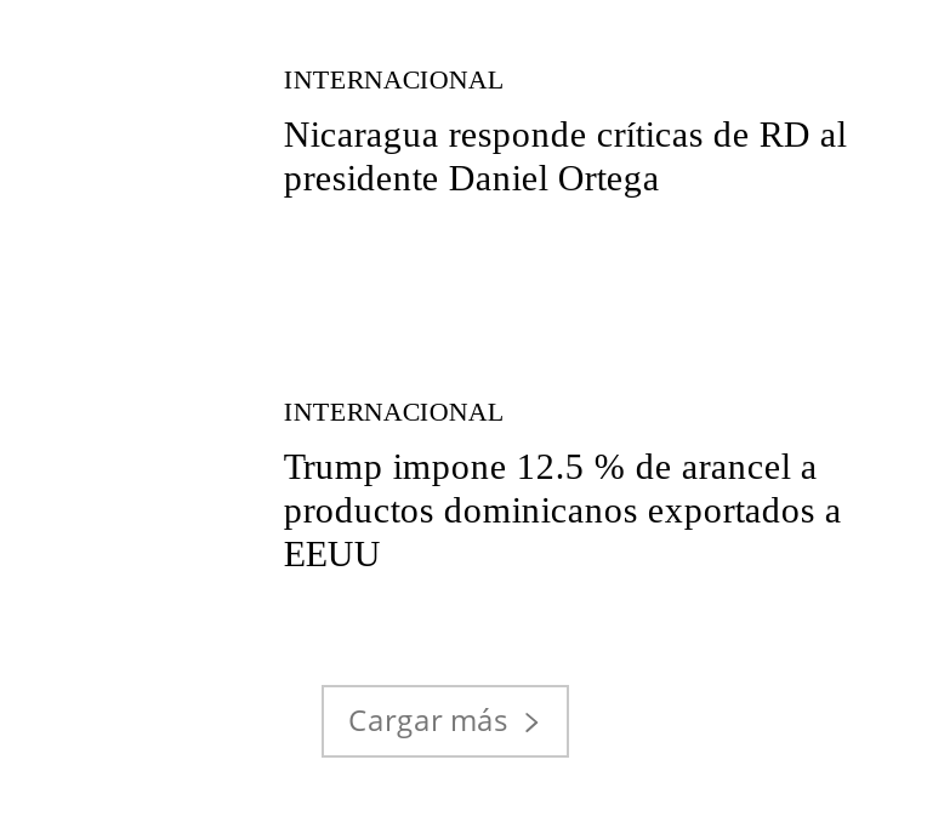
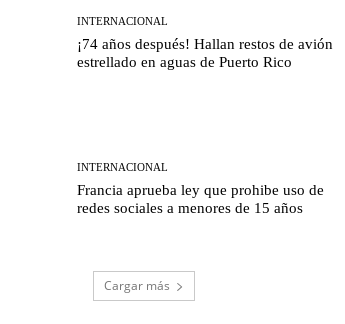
[284,115,847,197] Nicaragua responde críticas de RD al | presidente Daniel Ortega -> [77,36,333,70] ¡74 años después! Hallan restos de avión | estrellado en aguas de Puerto Rico
[284,448,842,574] Trump impone 12.5 % de arancel a | productos dominicanos exportados a | EEUU -> [77,182,324,216] Francia aprueba ley que prohibe uso de | redes sociales a menores de 15 años

